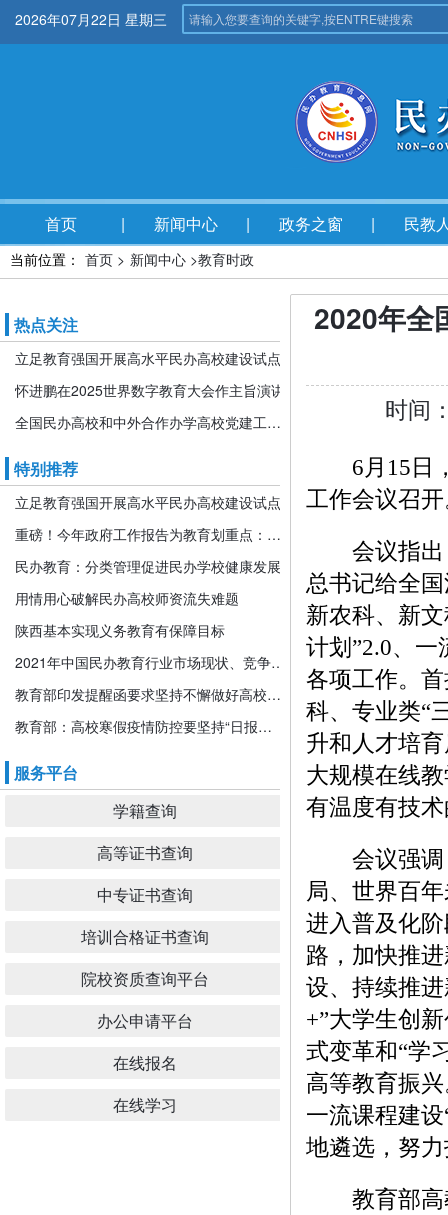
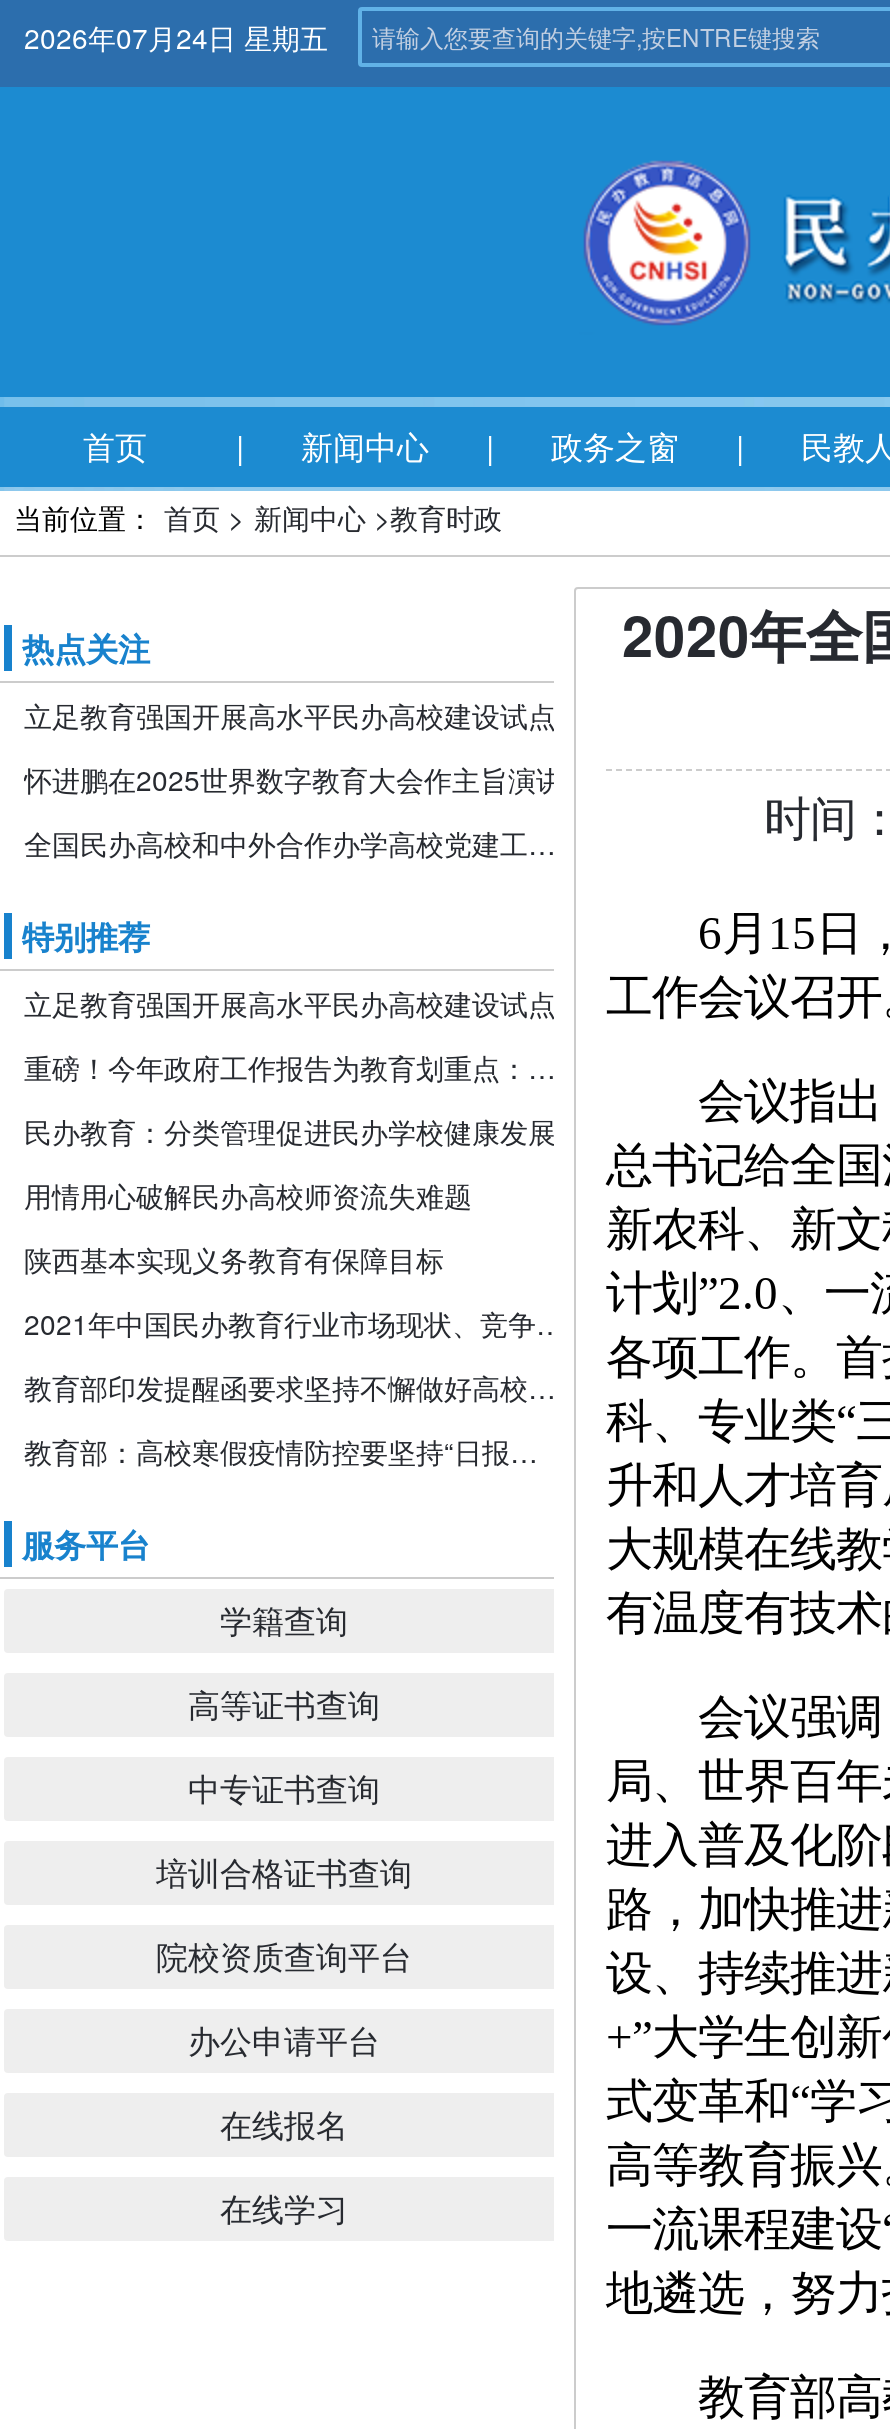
[15,9,167,29] 2026年07月22日 星期三 -> [24,17,328,57] 2026年07月24日 星期五

